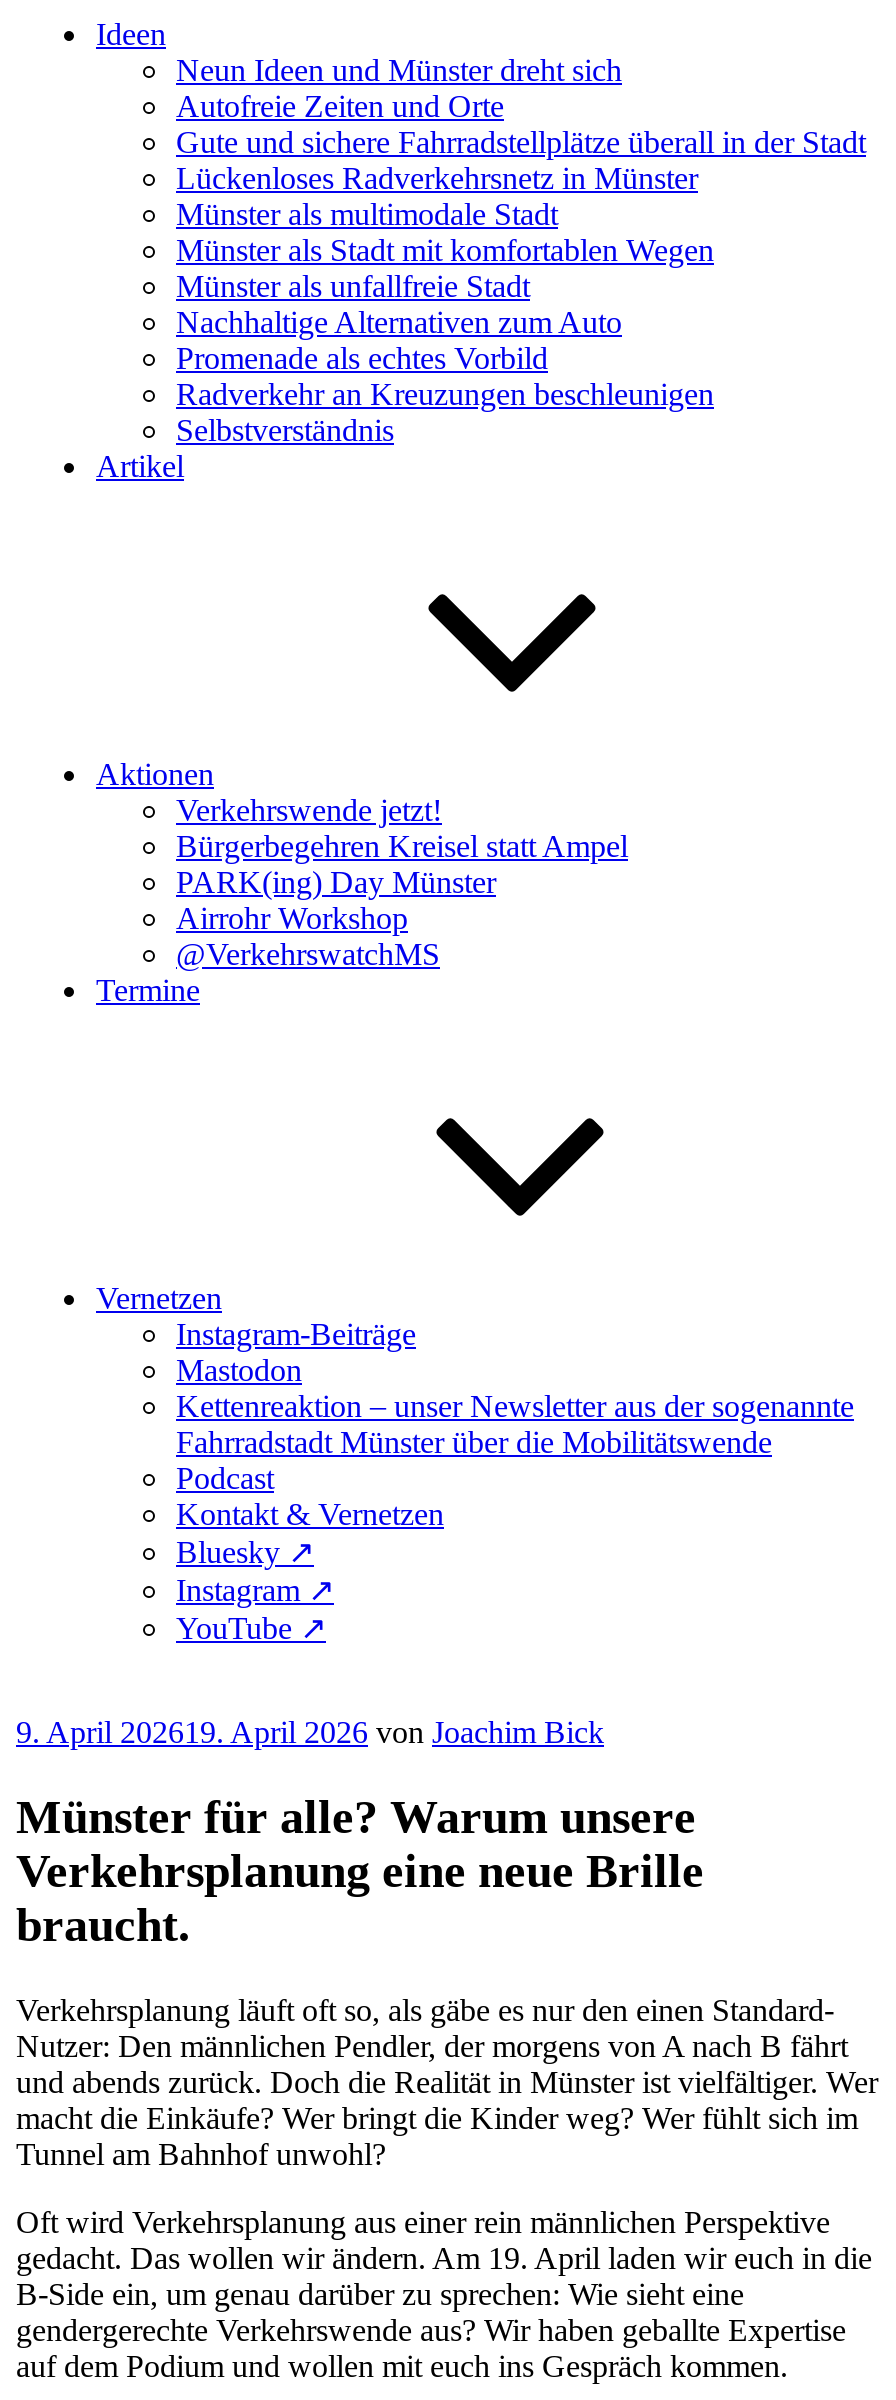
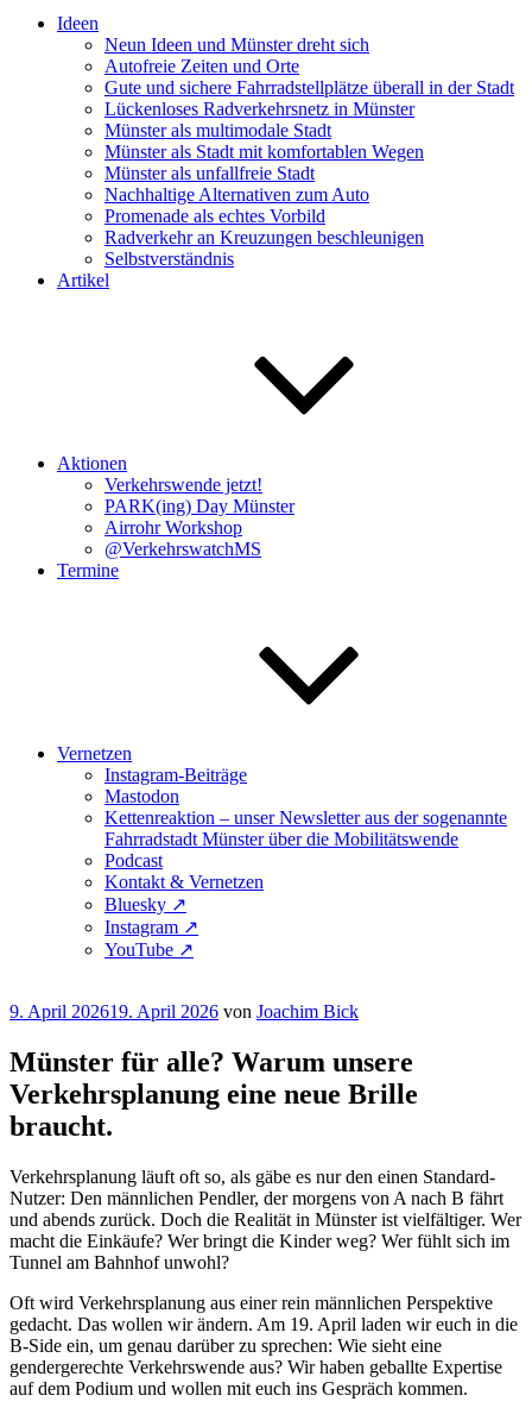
[176,829,628,863] Bürgerbegehren Kreisel statt Ampel -> none

